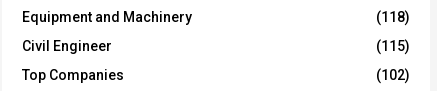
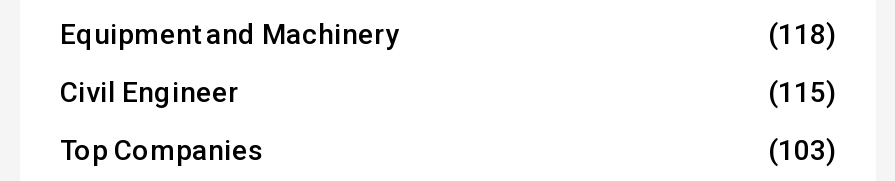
[376,67,410,83] (102) -> [768,135,836,167] (103)

